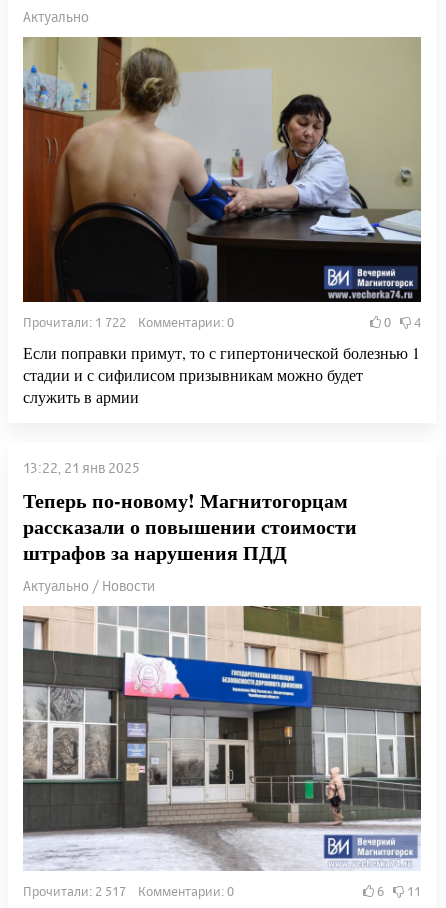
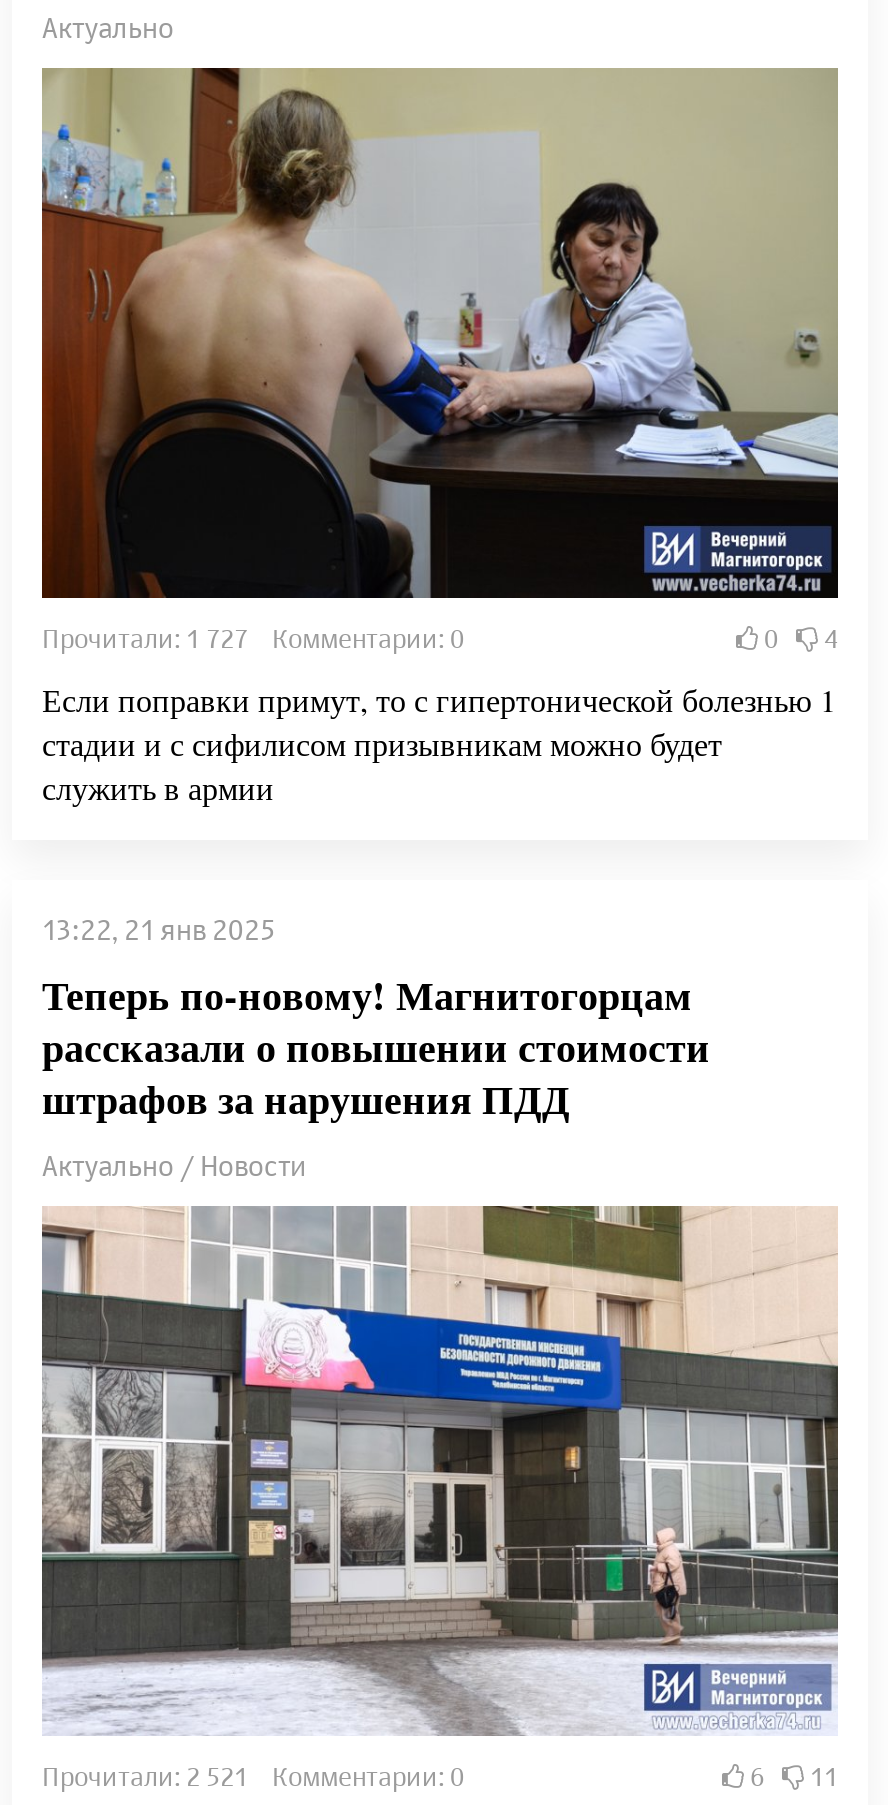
[23,314,234,330] Прочитали: 1 722 Комментарии: 0 -> [42,622,464,654] Прочитали: 1 727 Комментарии: 0
[23,883,234,899] Прочитали: 2 517 Комментарии: 0 -> [42,1760,464,1792] Прочитали: 2 521 Комментарии: 0

